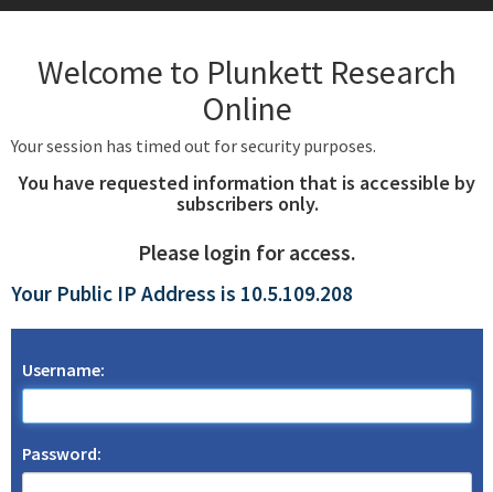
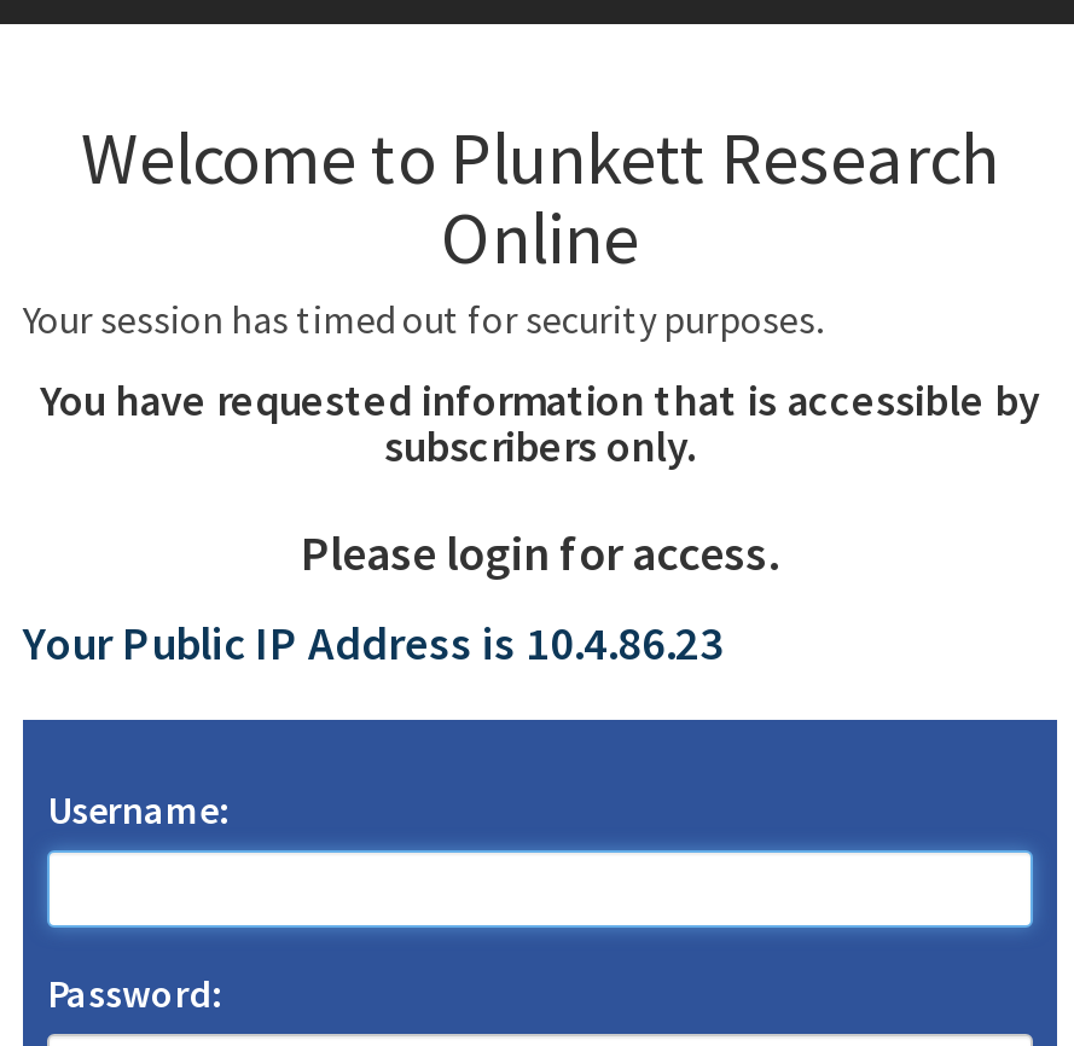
[11,280,353,306] Your Public IP Address is 10.5.109.208 -> [23,613,724,671] Your Public IP Address is 10.4.86.23

